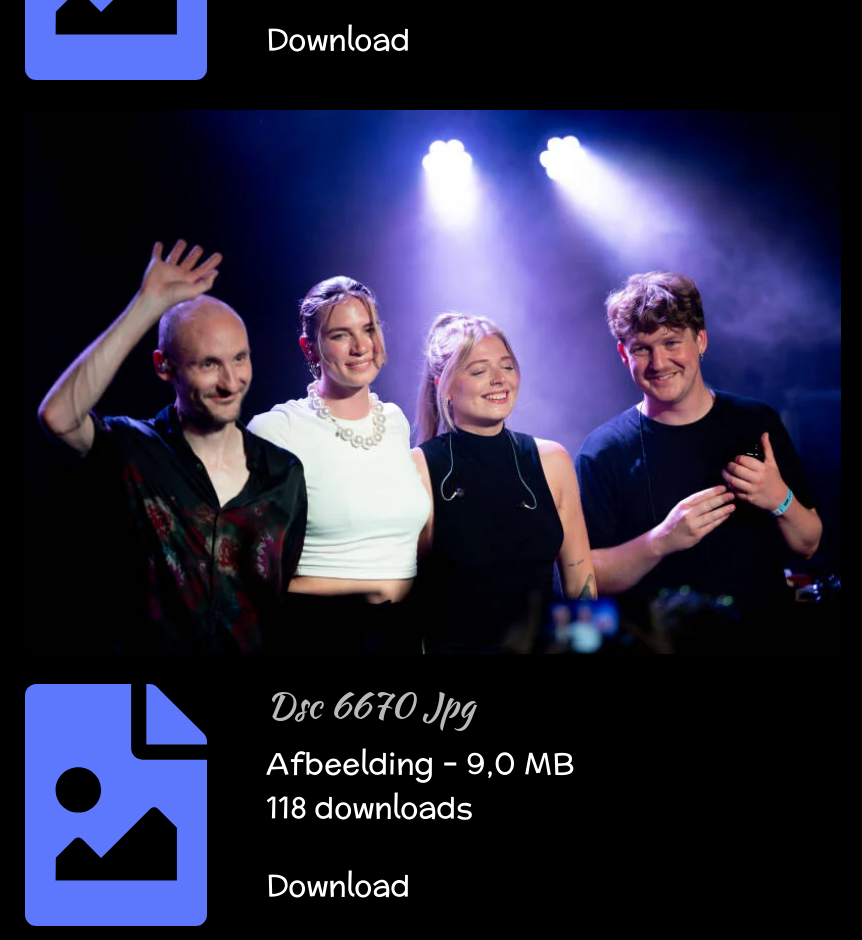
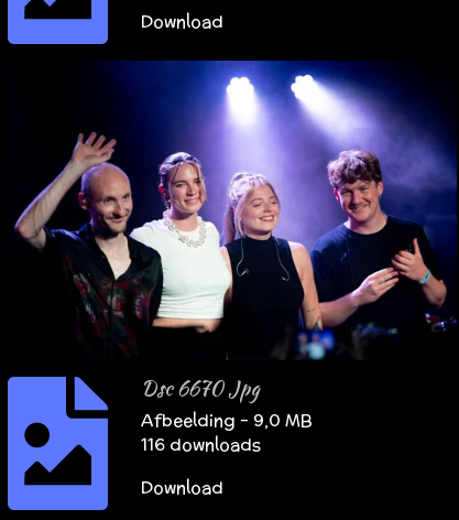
[266,787,472,829] 118 downloads -> [140,433,260,457] 116 downloads

